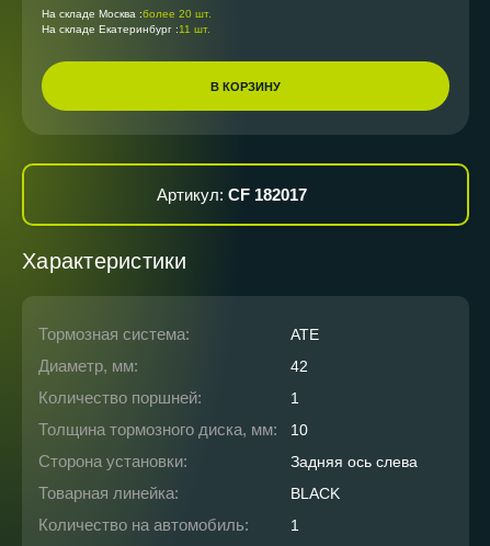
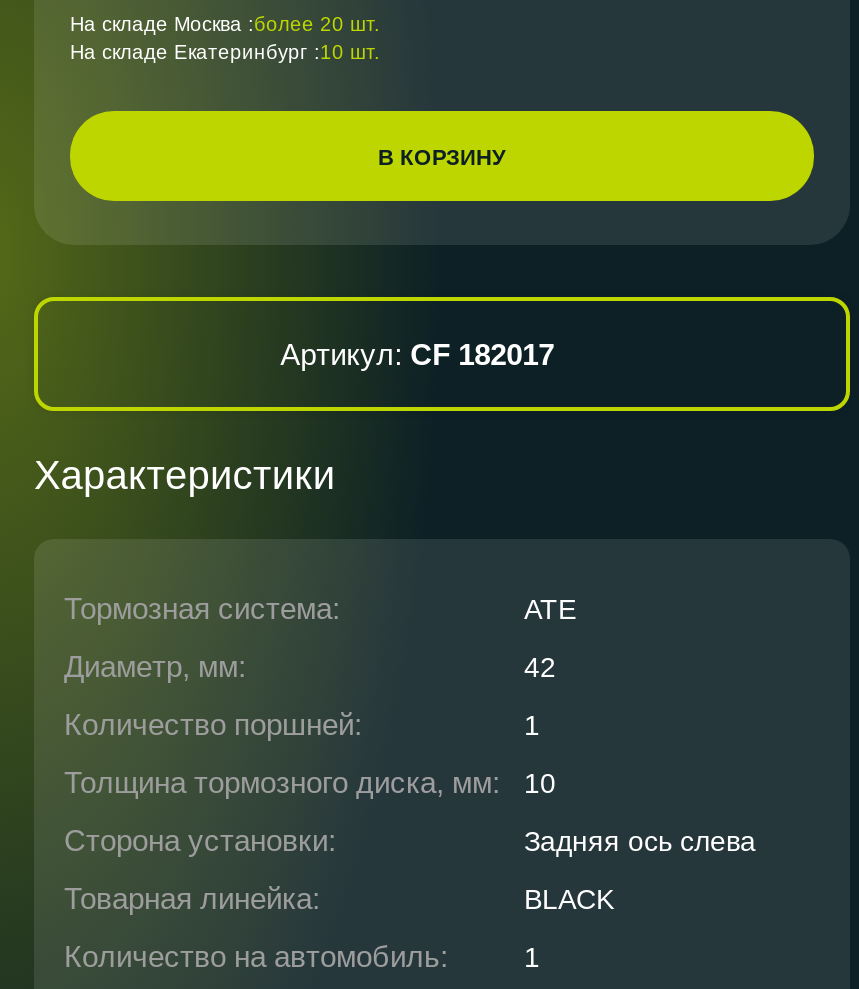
[42,23,210,35] На складе Екатеринбург : 11 шт. -> [70,41,380,63] На складе Екатеринбург : 10 шт.

